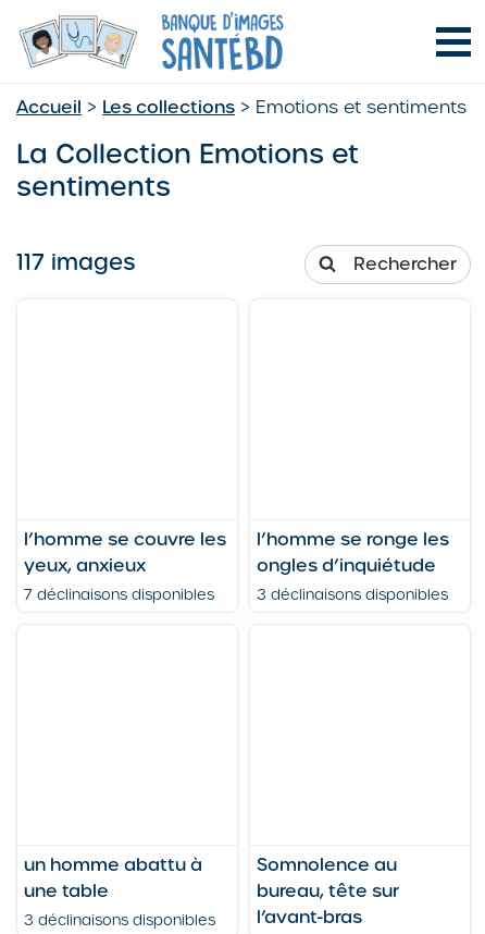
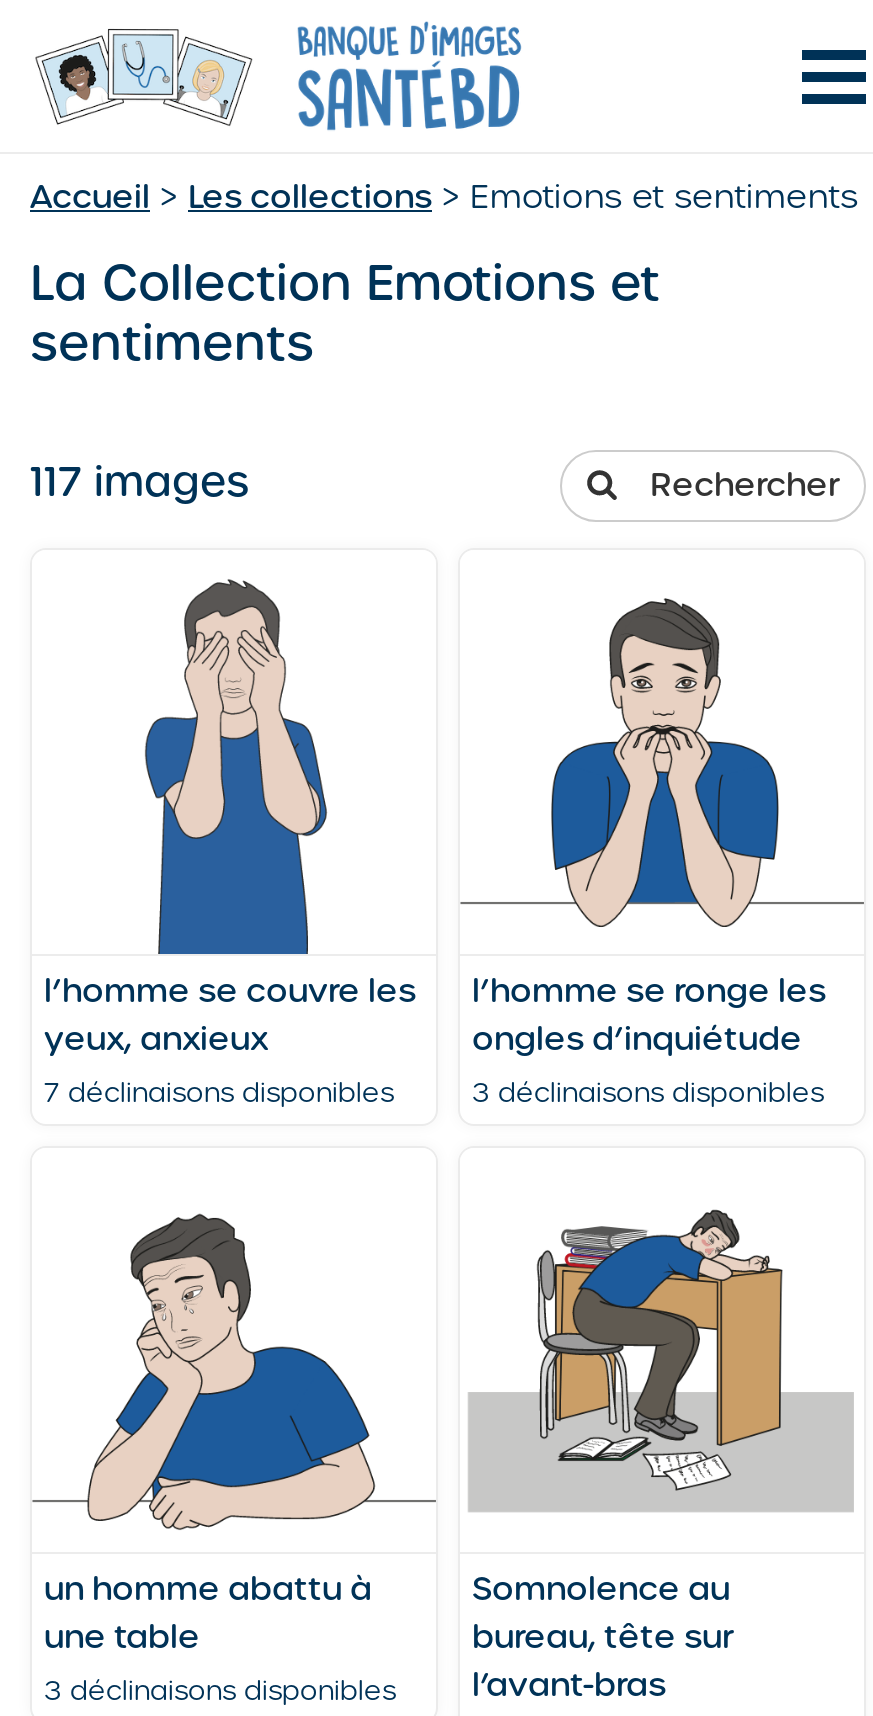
none -> [142,578,330,956] [image]
none -> [460,596,864,930] [image]
none -> [32,1212,436,1532] [image]
none -> [468,1208,854,1512] [image]

